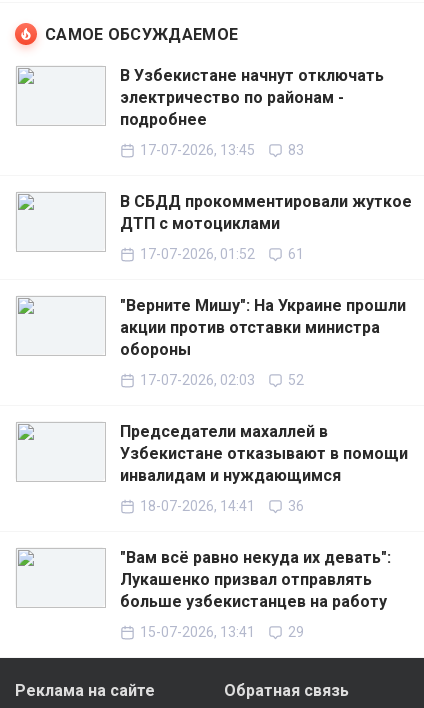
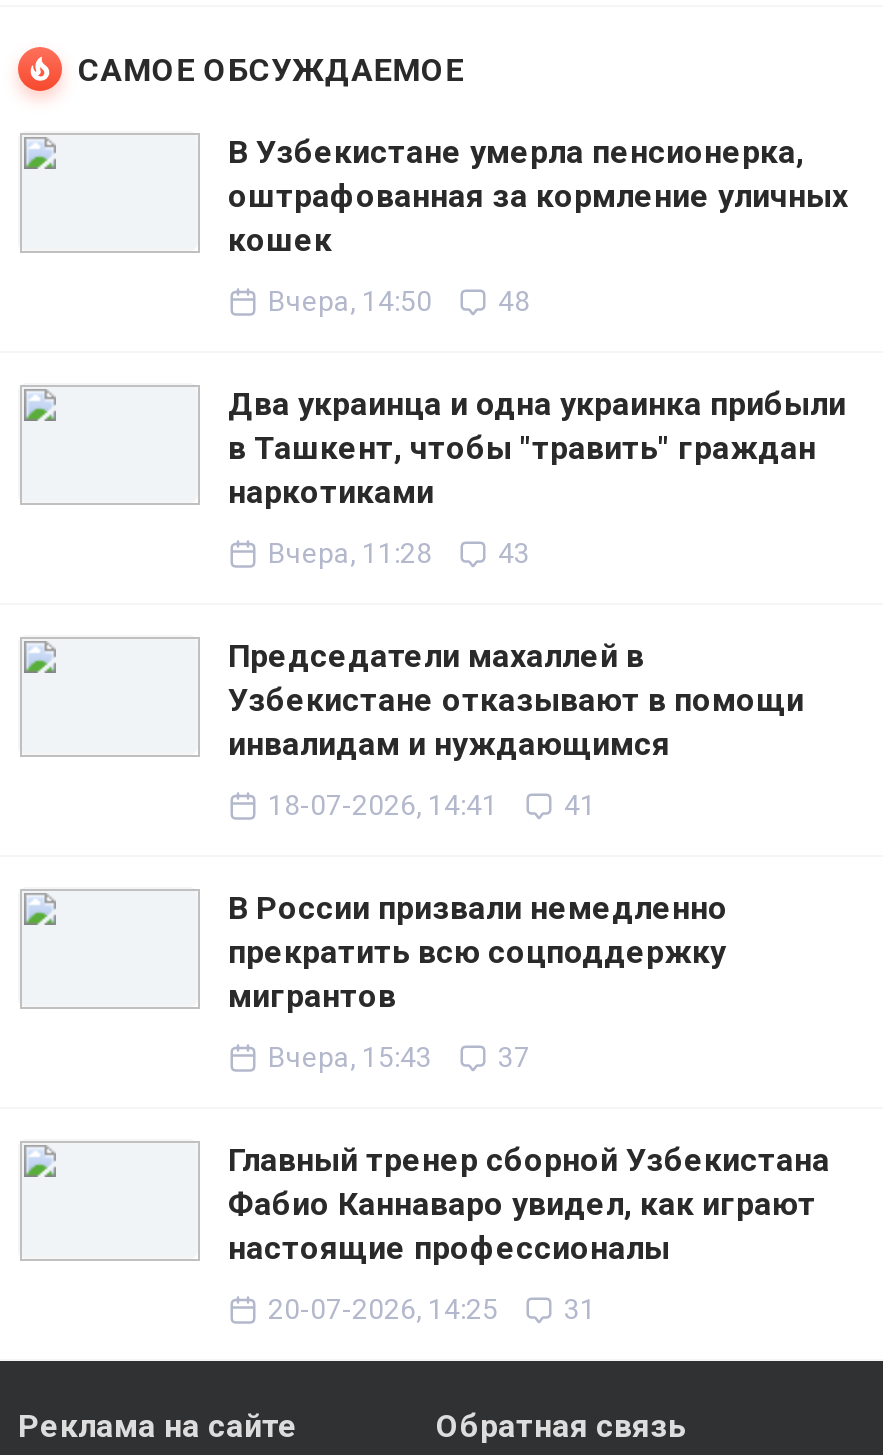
[120,66,412,388] В Узбекистане начнут отключать | электричество по районам - | подробнее | 17-07-2026, 13:45 | 83 | В СБДД прокомментировали жуткое | ДТП с мотоциклами | 17-07-2026, 01:52 | 61 | "Верните Мишу": На Украине прошли | акции против отставки министра | обороны | 17-07-2026, 02:03 | 52 -> [228,134,848,570] В Узбекистане умерла пенсионерка, | оштрафованная за кормление уличных | кошек | Вчера, 14:50 | 48 | Два украинца и одна украинка прибыли | в Ташкент, чтобы "травить" граждан | наркотиками | Вчера, 11:28 | 43
moved [120,422,408,514] -> [228,638,804,822]: Председатели махаллей в | Узбекистане отказывают в помощи | инвалидам и нуждающимся | 18-07-2026, 14:41
[120,498,391,640] 36 | "Вам всё равно некуда их девать": | Лукашенко призвал отправлять | больше узбекистанцев на работу | 15-07-2026, 13:41 | 29 -> [228,790,830,1326] 41 | В России призвали немедленно | прекратить всю соцподдержку | мигрантов | Вчера, 15:43 | 37 | Главный тренер сборной Узбекистана | Фабио Каннаваро увидел, как играют | настоящие профессионалы | 20-07-2026, 14:25 | 31

